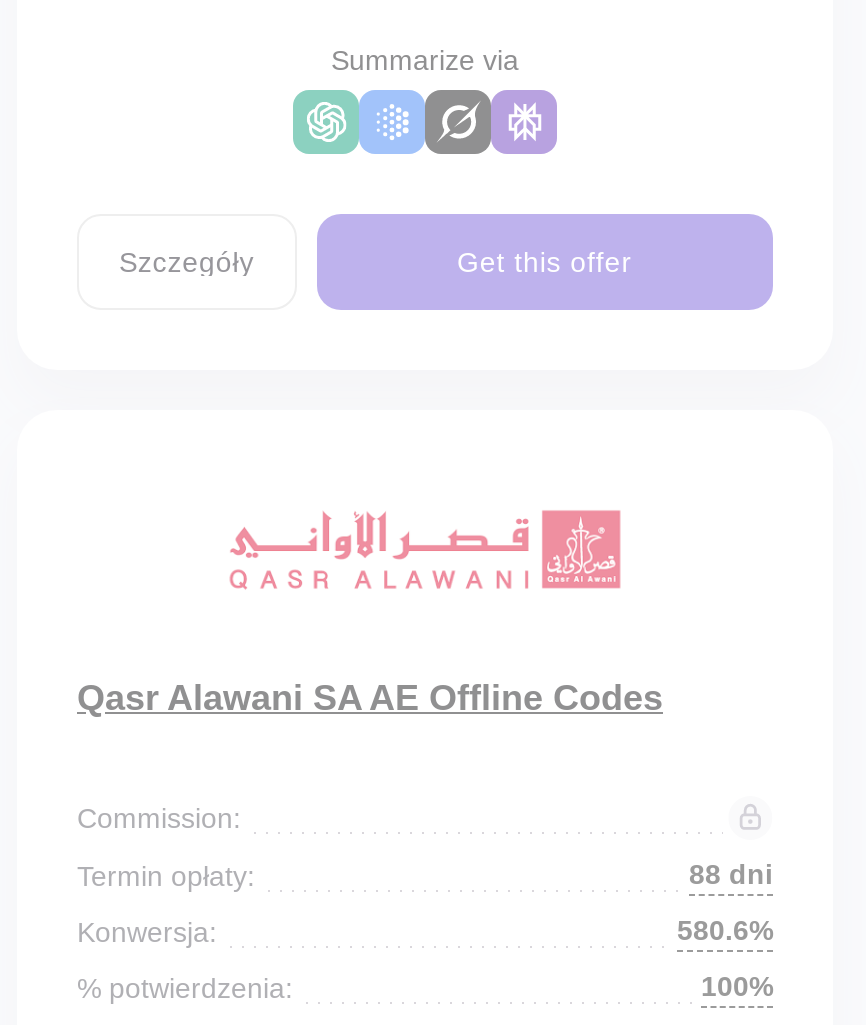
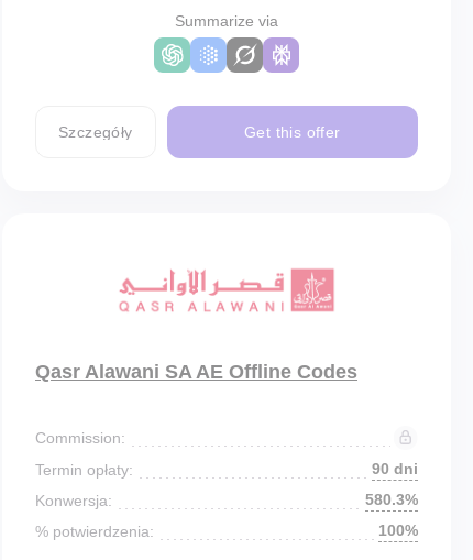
[689,858,773,890] 88 dni -> [372,460,418,477] 90 dni
[677,914,773,946] 580.6% -> [365,491,418,508] 580.3%

